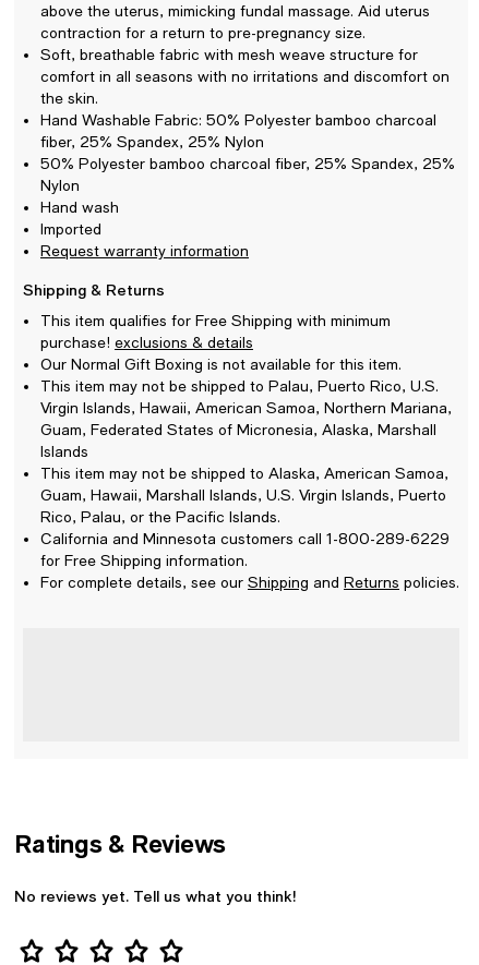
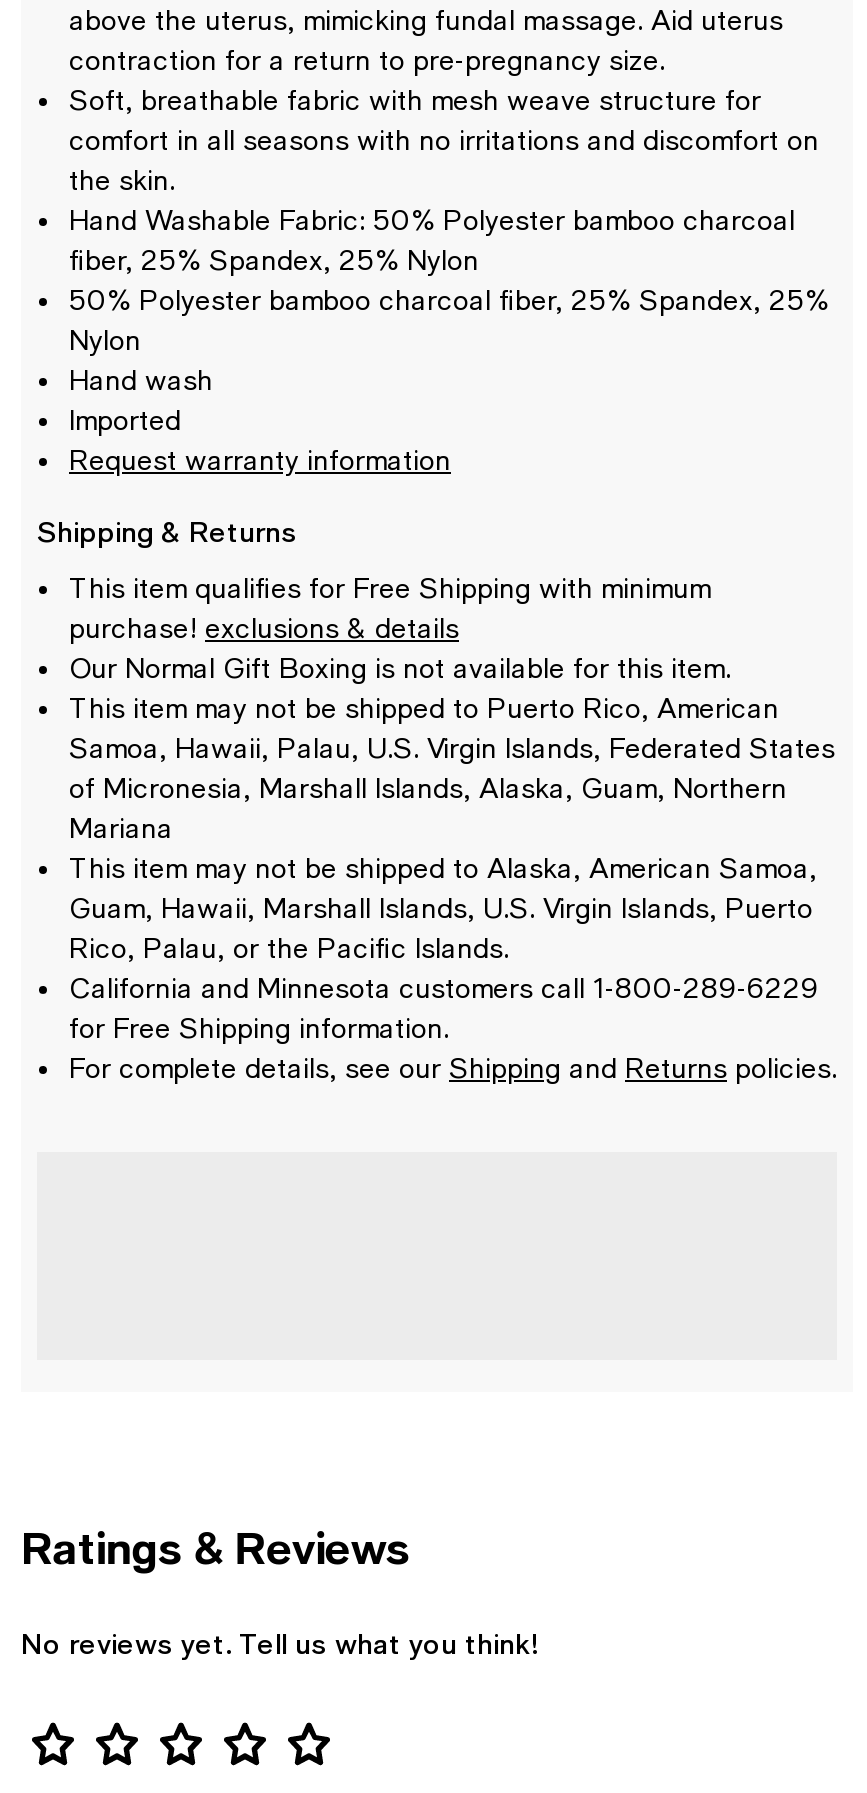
[40,378,452,460] This item may not be shipped to Palau, Puerto Rico, U.S. | Virgin Islands, Hawaii, American Samoa, Northern Mariana, | Guam, Federated States of Micronesia, Alaska, Marshall | Islands -> [69,693,835,845] This item may not be shipped to Puerto Rico, American | Samoa, Hawaii, Palau, U.S. Virgin Islands, Federated States | of Micronesia, Marshall Islands, Alaska, Guam, Northern | Mariana

